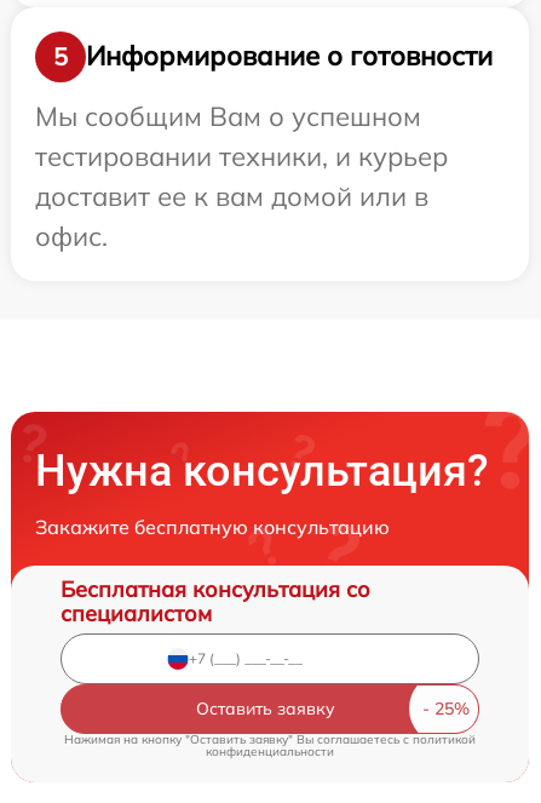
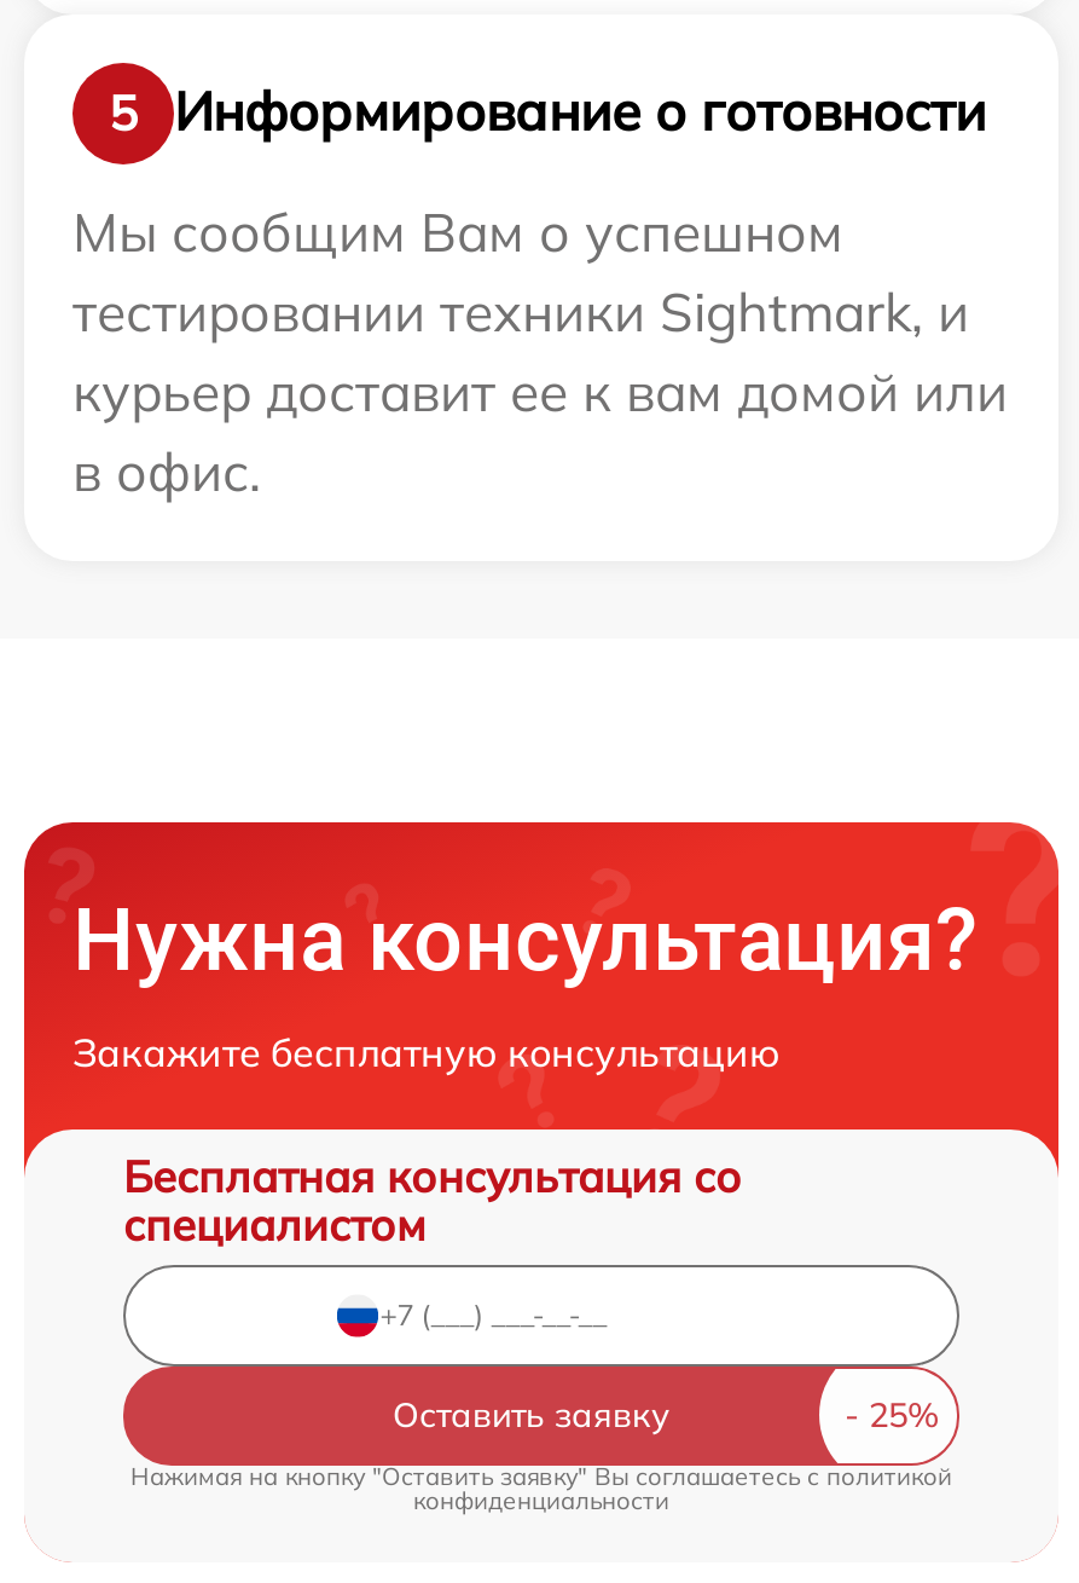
[35,139,448,253] тестировании техники, и курьер | доставит ее к вам домой или в | офис. -> [72,278,1008,505] тестировании техники Sightmark, и | курьер доставит ее к вам домой или | в офис.

